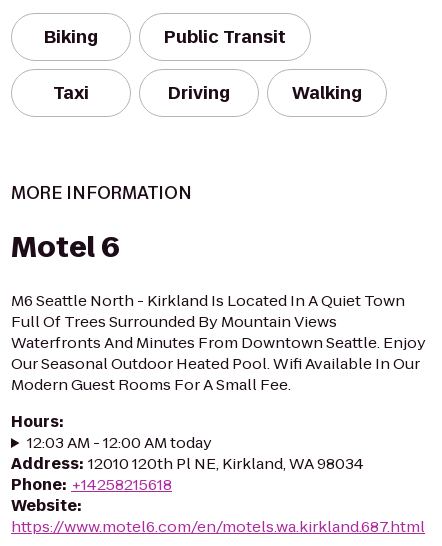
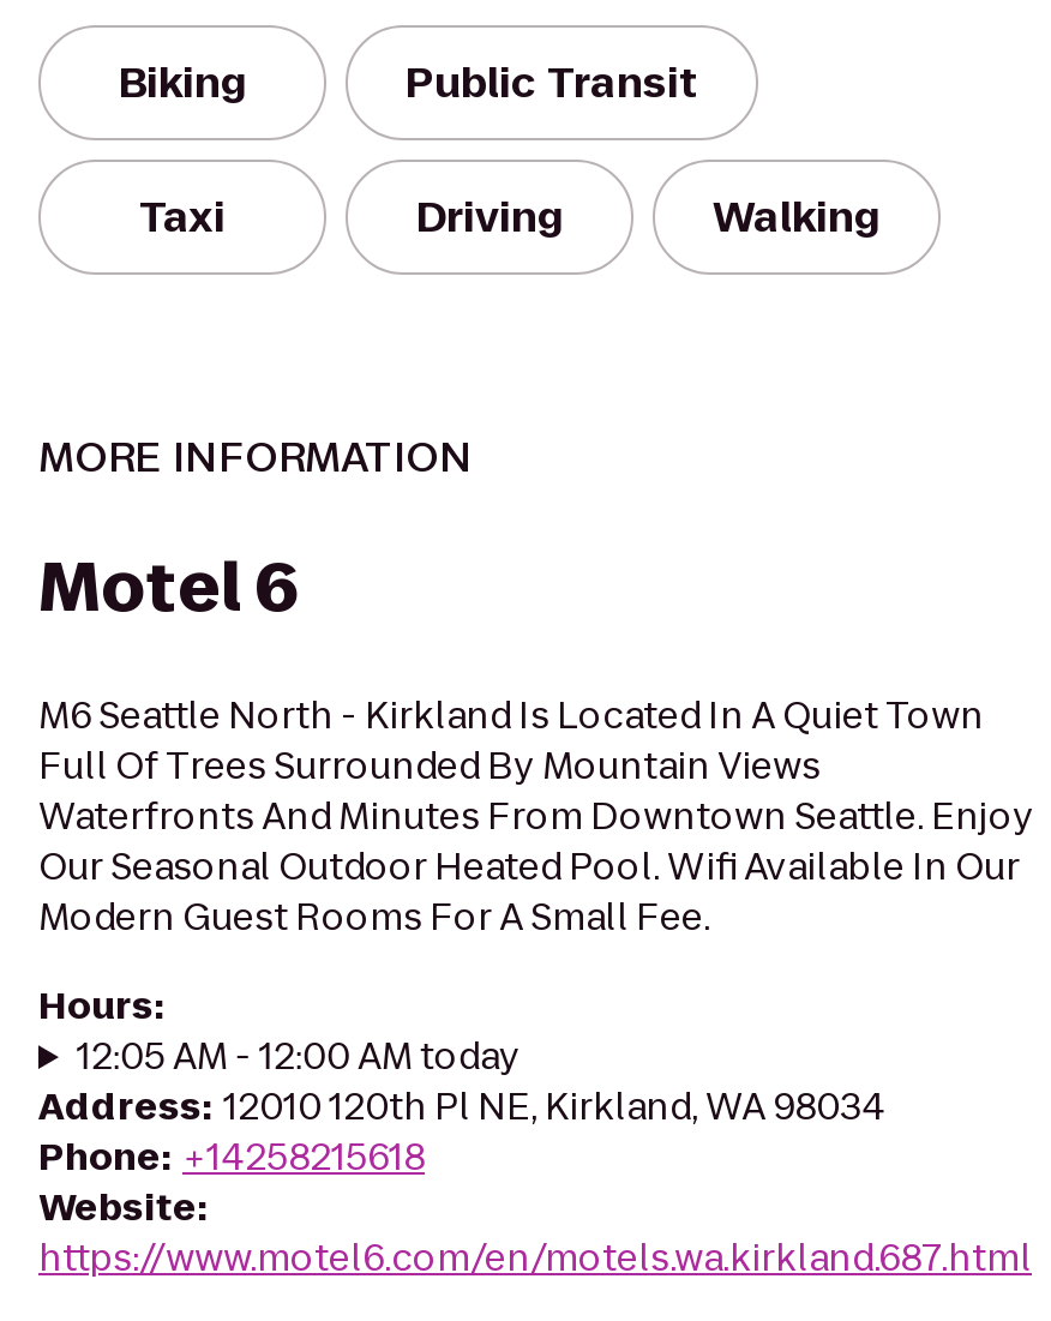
[27,432,212,453] 12:03 AM - 12:00 AM today -> [77,1031,520,1081] 12:05 AM - 12:00 AM today

